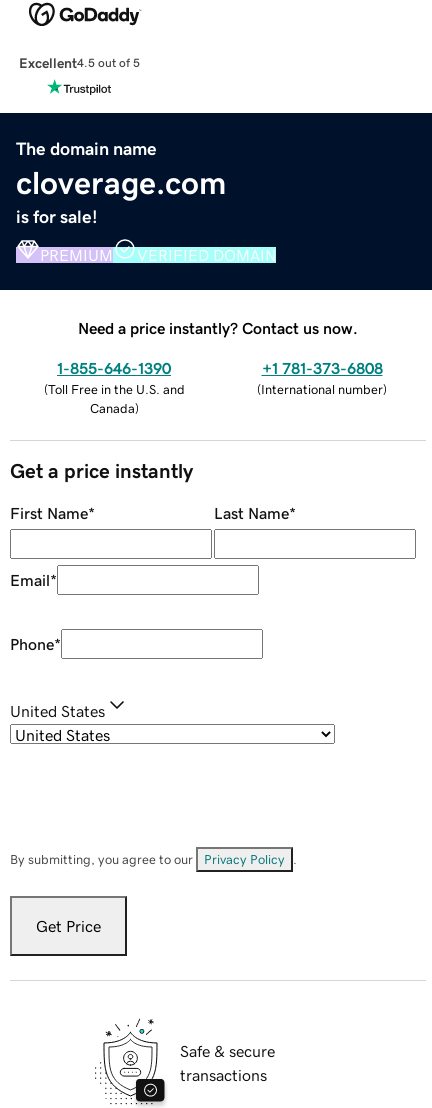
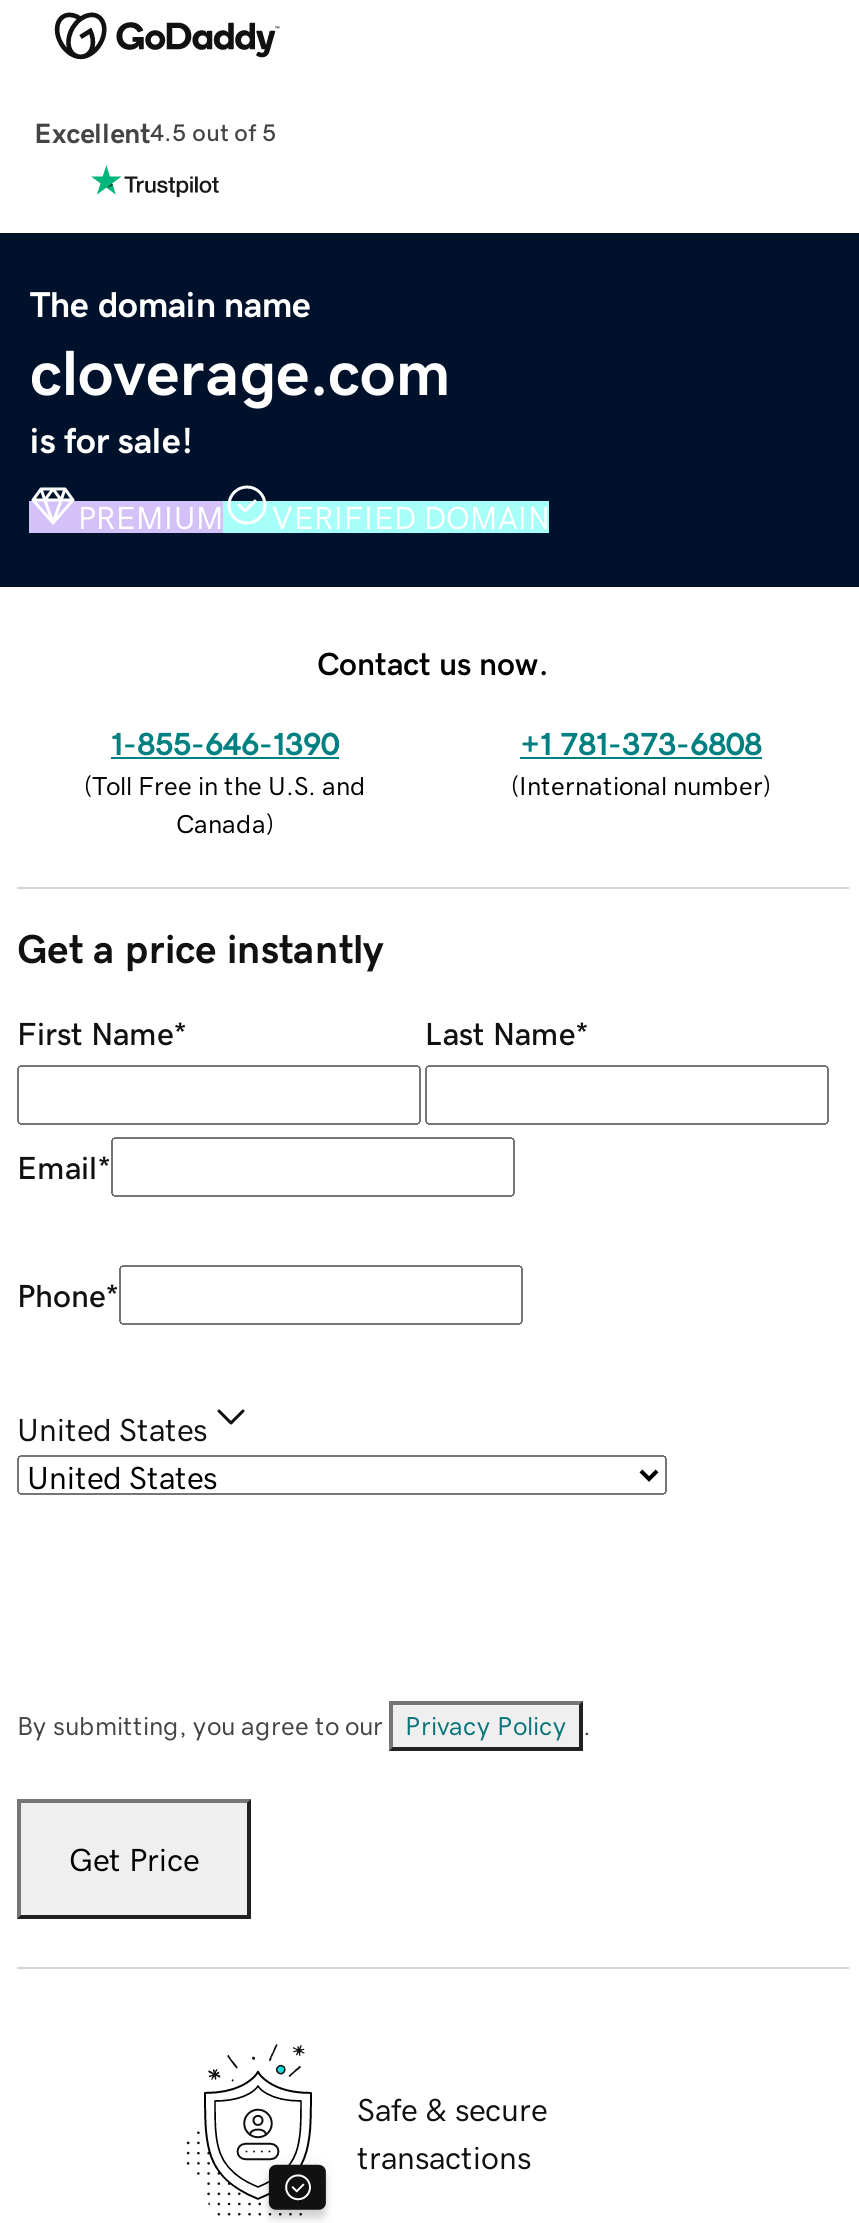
[78,320,358,336] Need a price instantly? Contact us now. -> [317,646,549,678] Contact us now.

